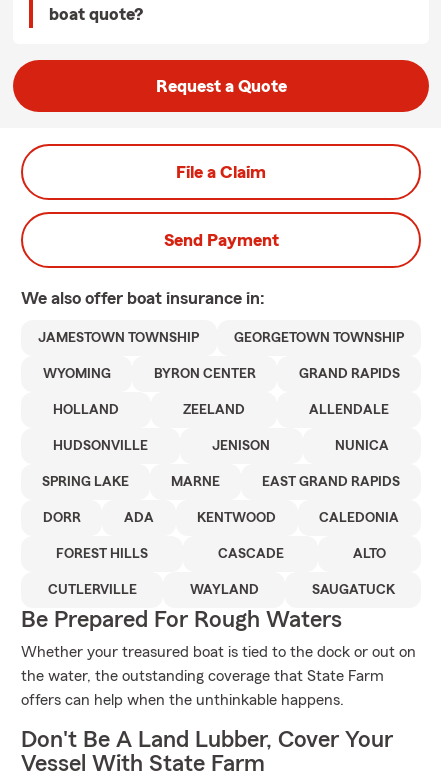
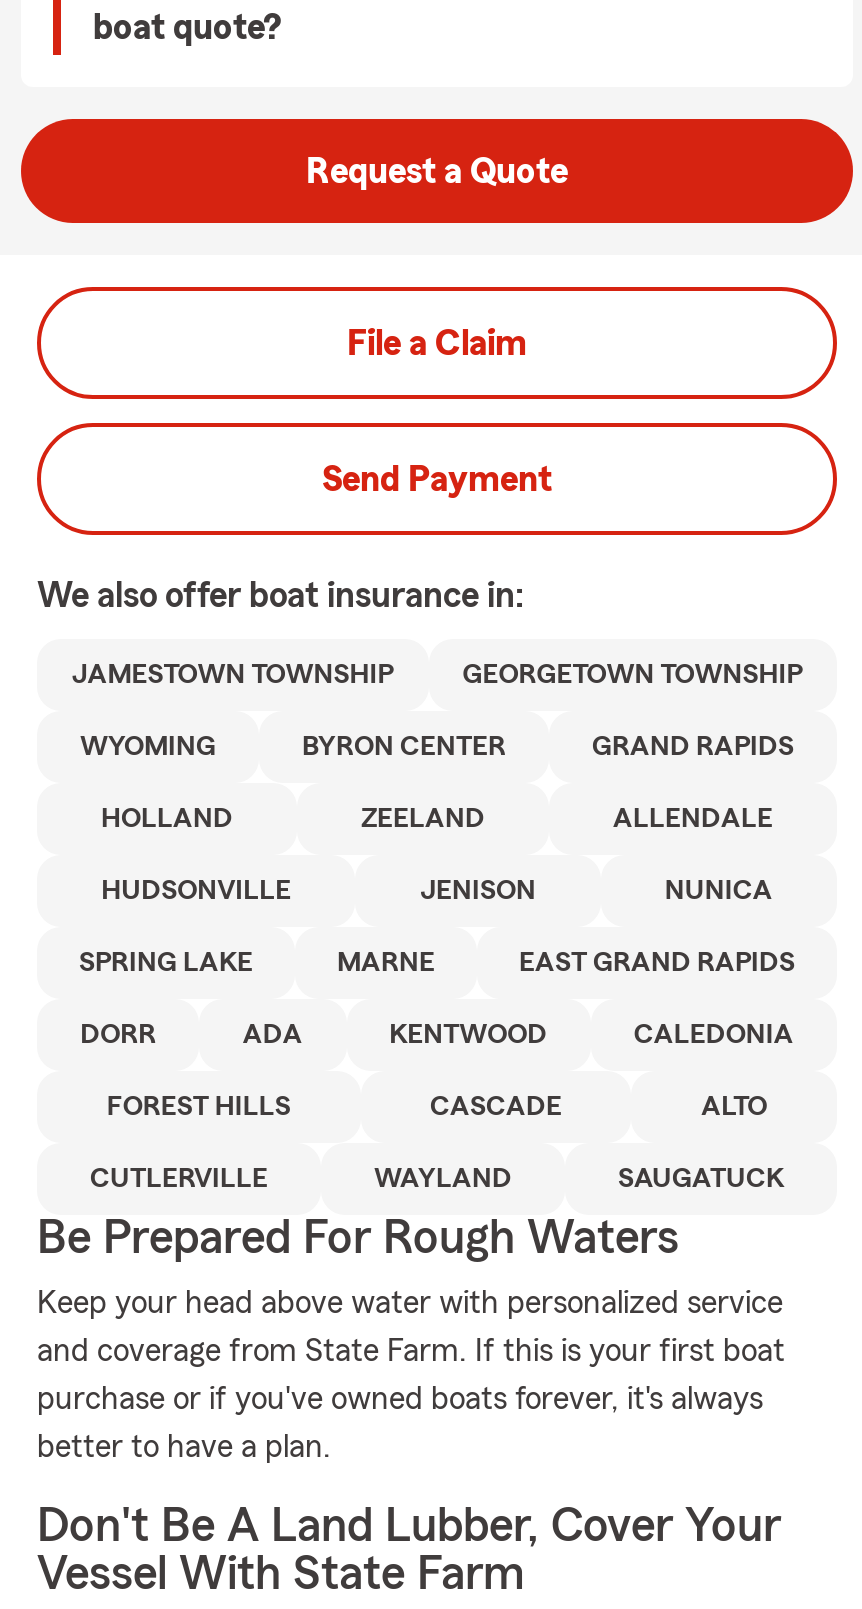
[21,644,416,708] Whether your treasured boat is tied to the dock or out on | the water, the outstanding coverage that State Farm | offers can help when the unthinkable happens. -> [37,1287,785,1463] Keep your head above water with personalized service | and coverage from State Farm. If this is your first boat | purchase or if you've owned boats forever, it's always | better to have a plan.

